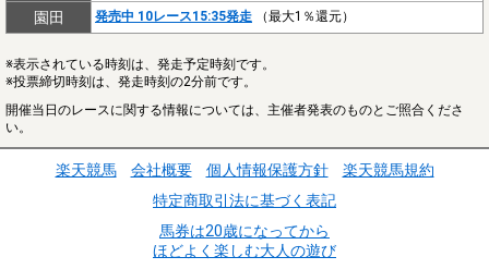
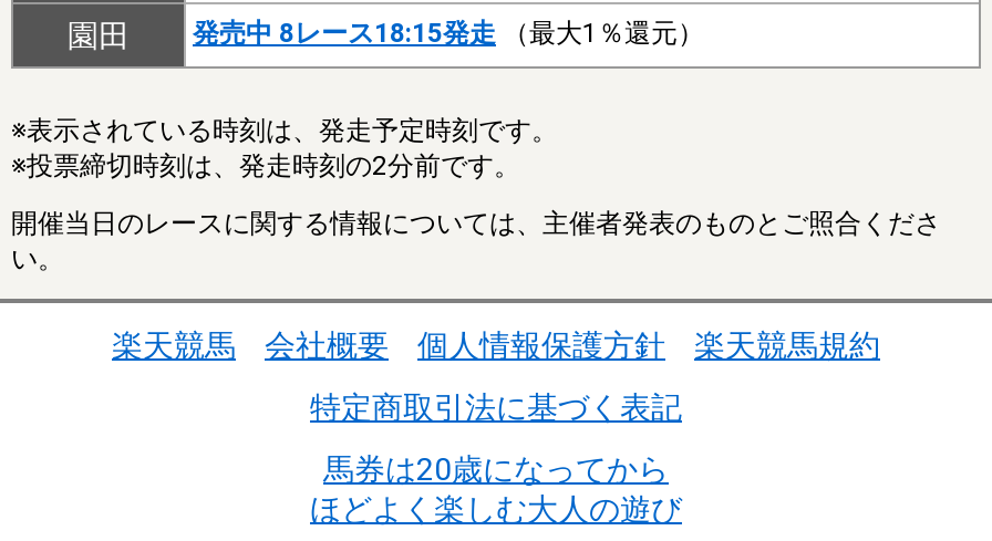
[95,8,355,24] 発売中 10レース15:35発走（最大1％還元） -> [193,17,704,48] 発売中 8レース18:15発走（最大1％還元）

